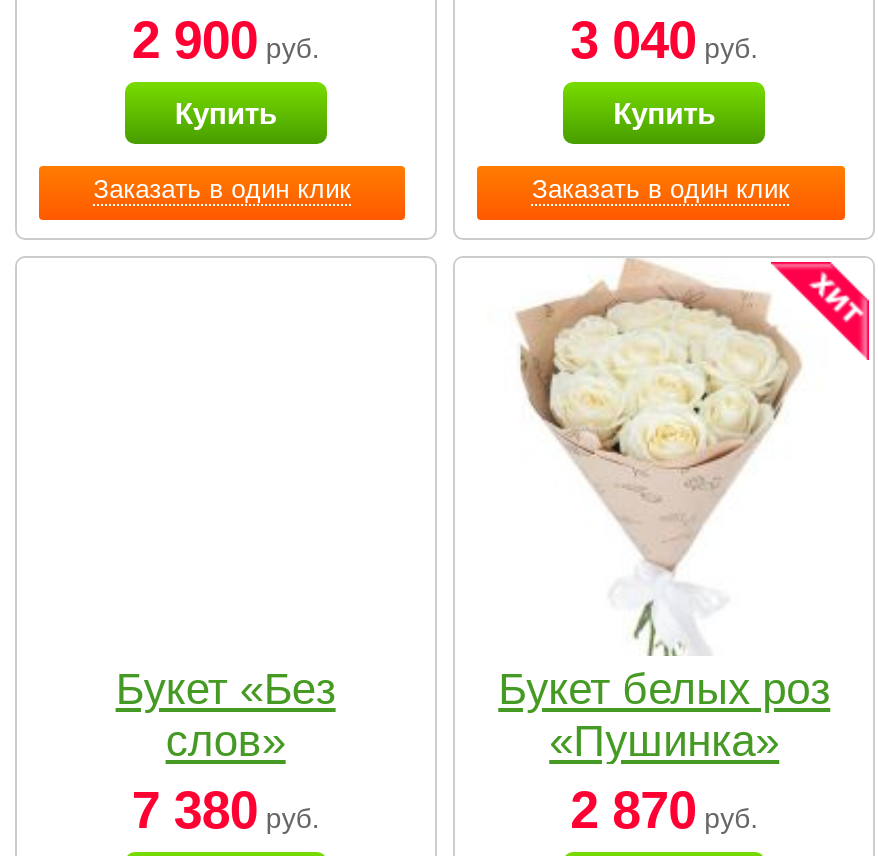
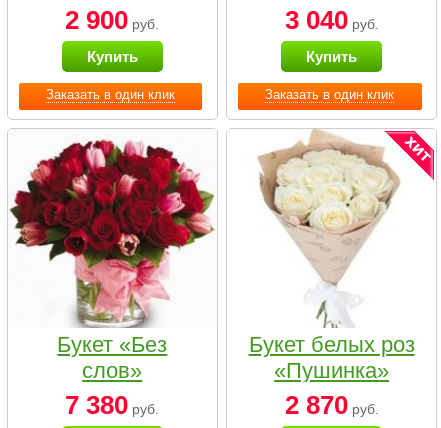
none -> [9,139,215,329] [image]

